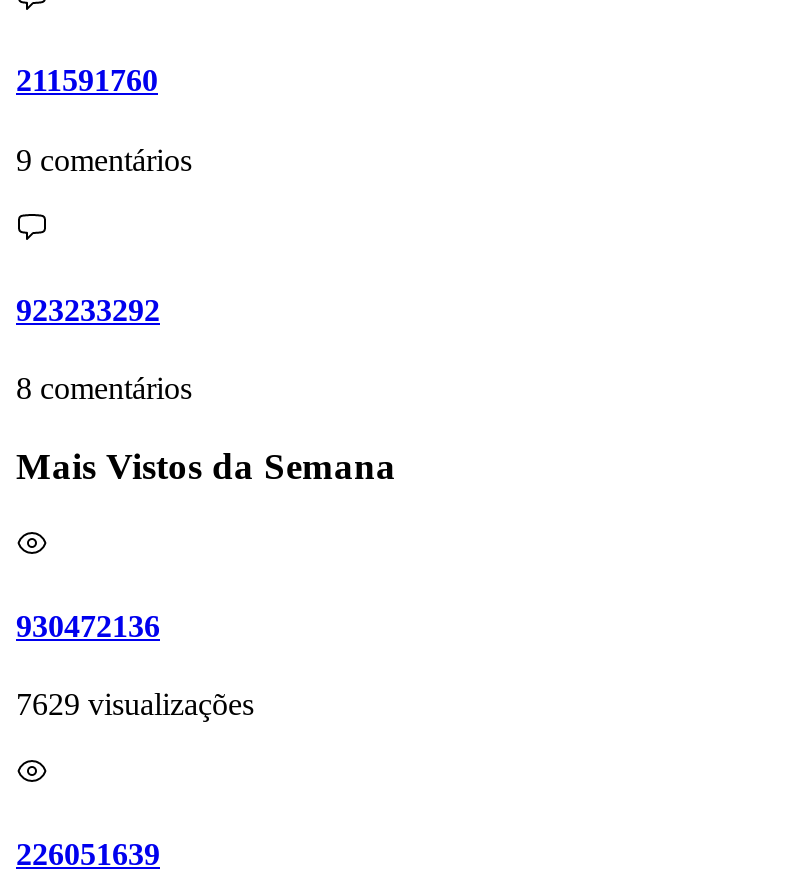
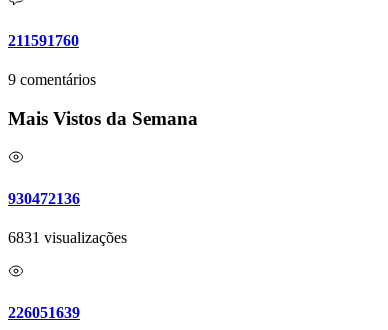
[16,293,192,405] 923233292 | 8 comentários -> none
[16,687,254,721] 7629 visualizações -> [8,229,127,246] 6831 visualizações

